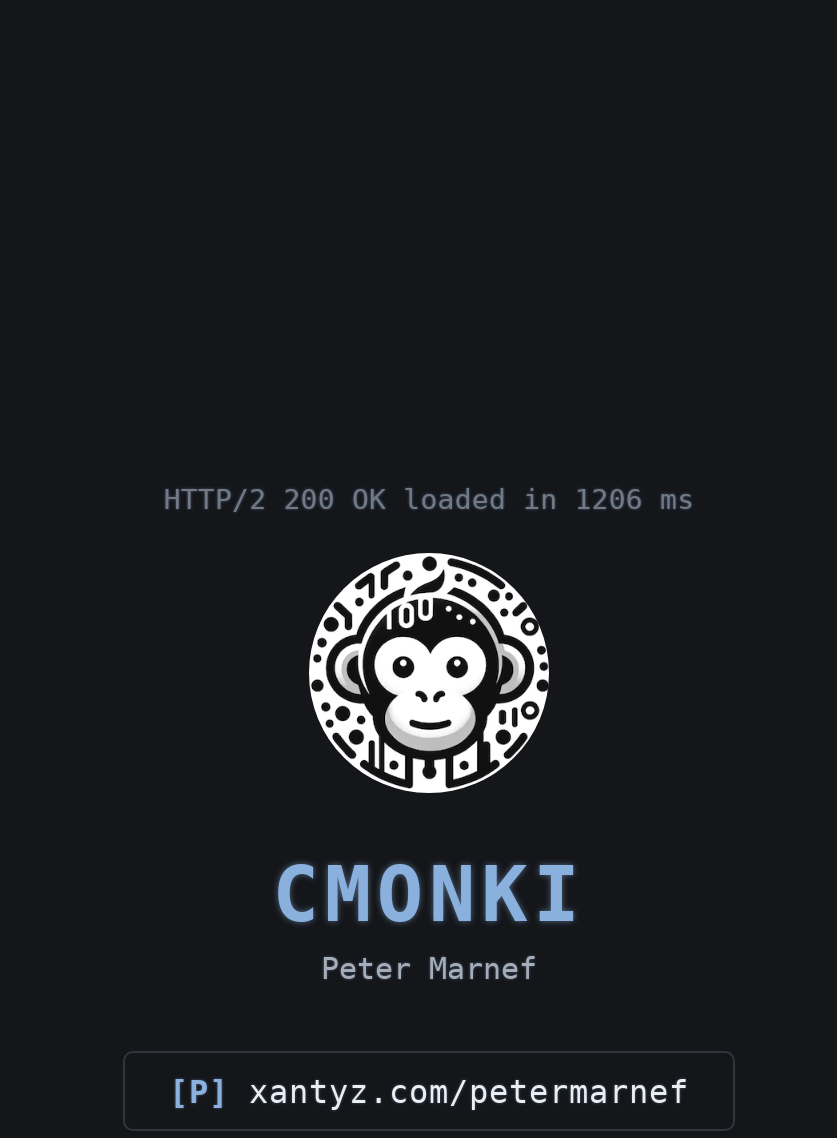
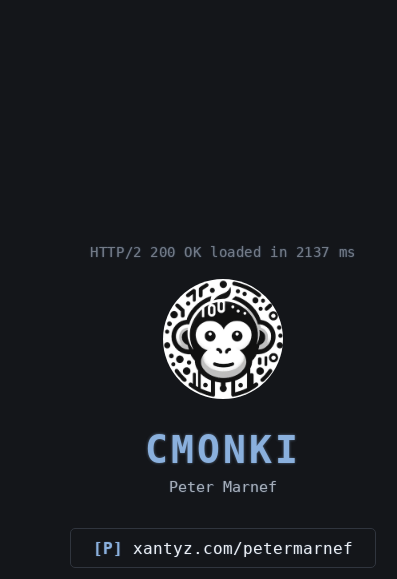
[164,482,694,514] HTTP/2 200 OK loaded in 1206 ms -> [90,244,356,260] HTTP/2 200 OK loaded in 2137 ms

